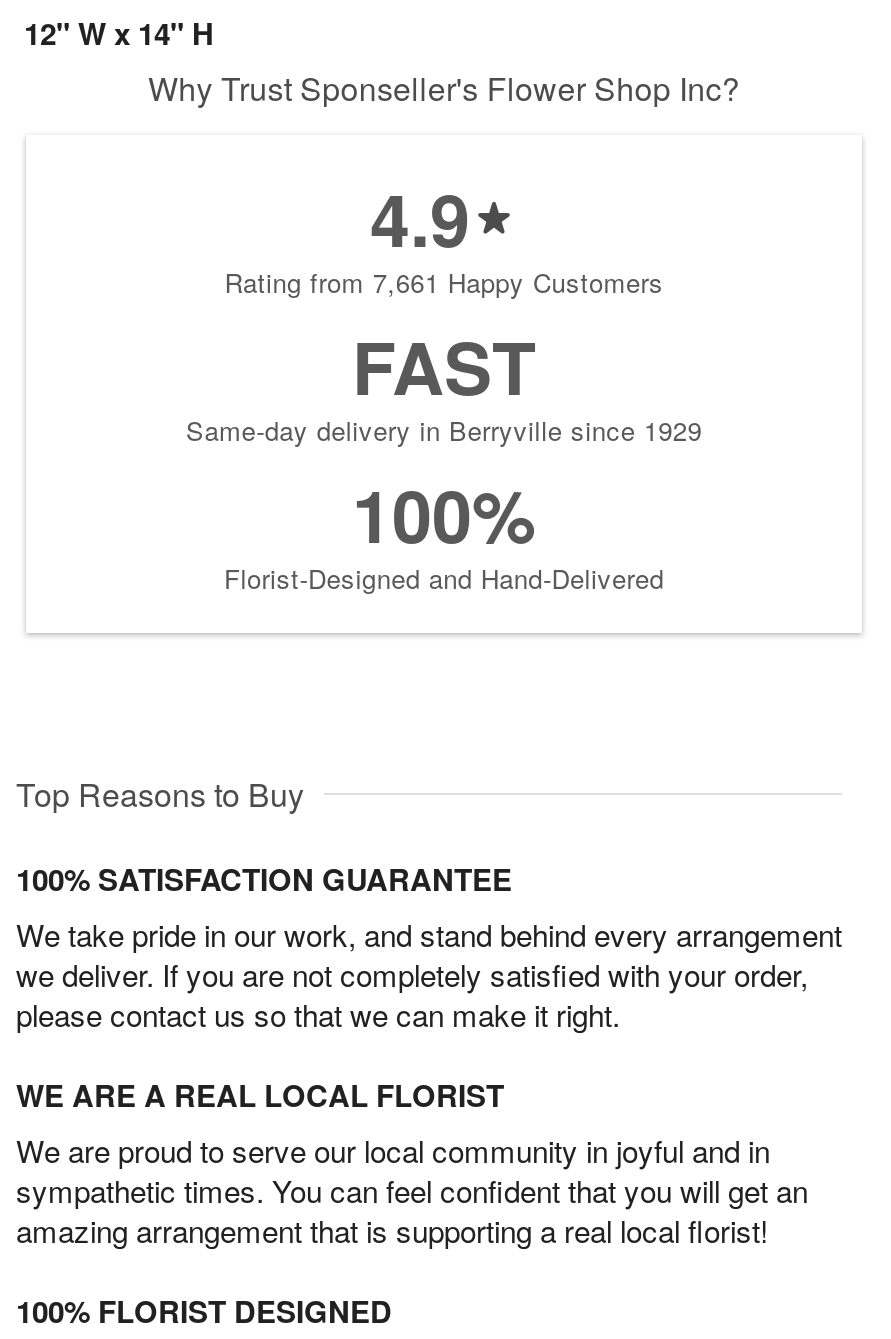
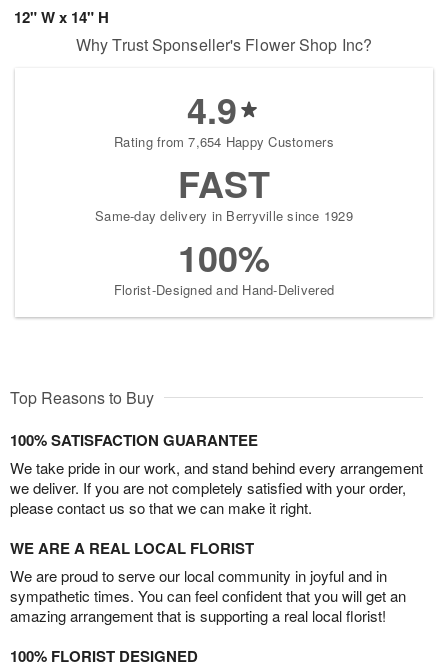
[224,264,664,302] Rating from 7,661 Happy Customers -> [114,132,334,151] Rating from 7,654 Happy Customers

